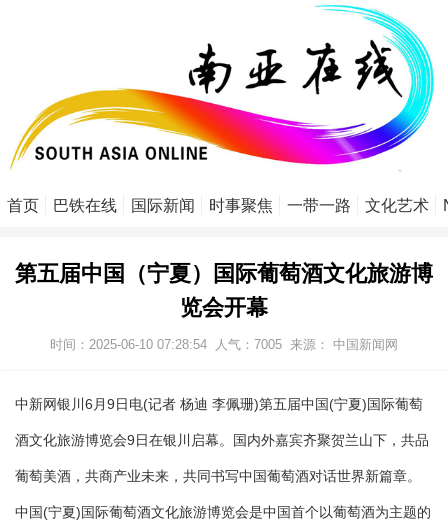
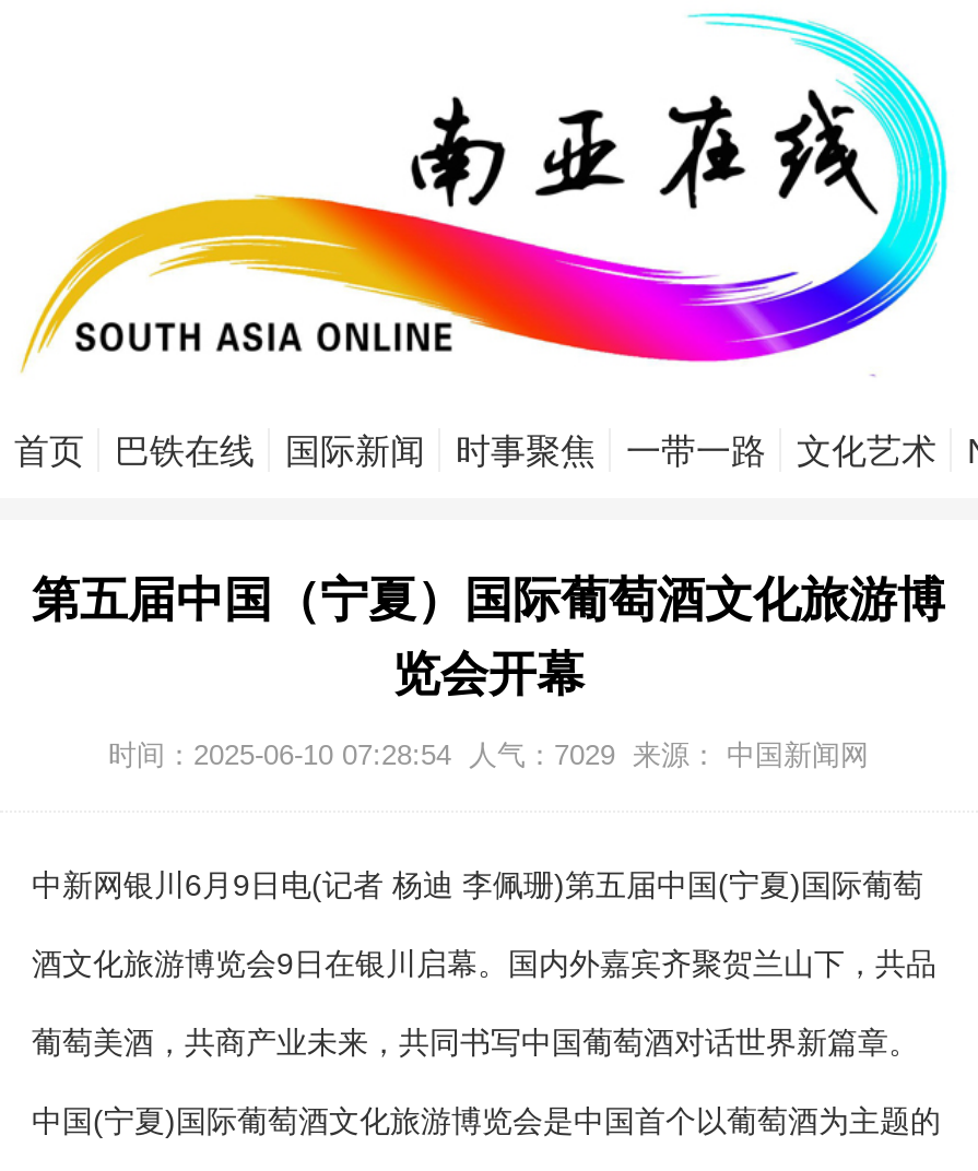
[50,337,398,352] 时间：2025-06-10 07:28:54 人气：7005 来源： 中国新闻网 -> [108,739,869,772] 时间：2025-06-10 07:28:54 人气：7029 来源： 中国新闻网

